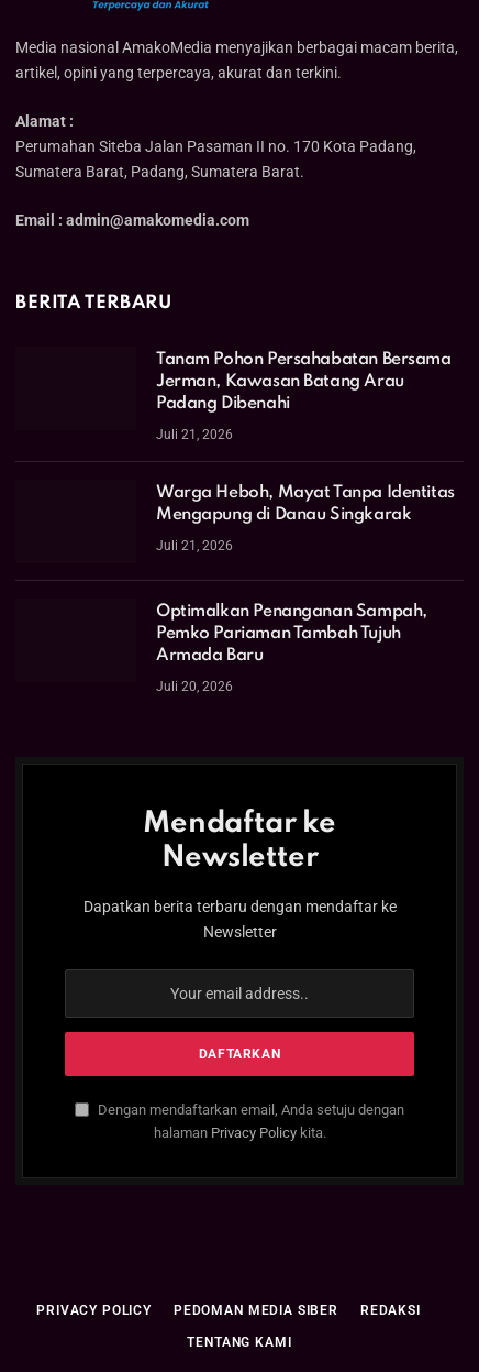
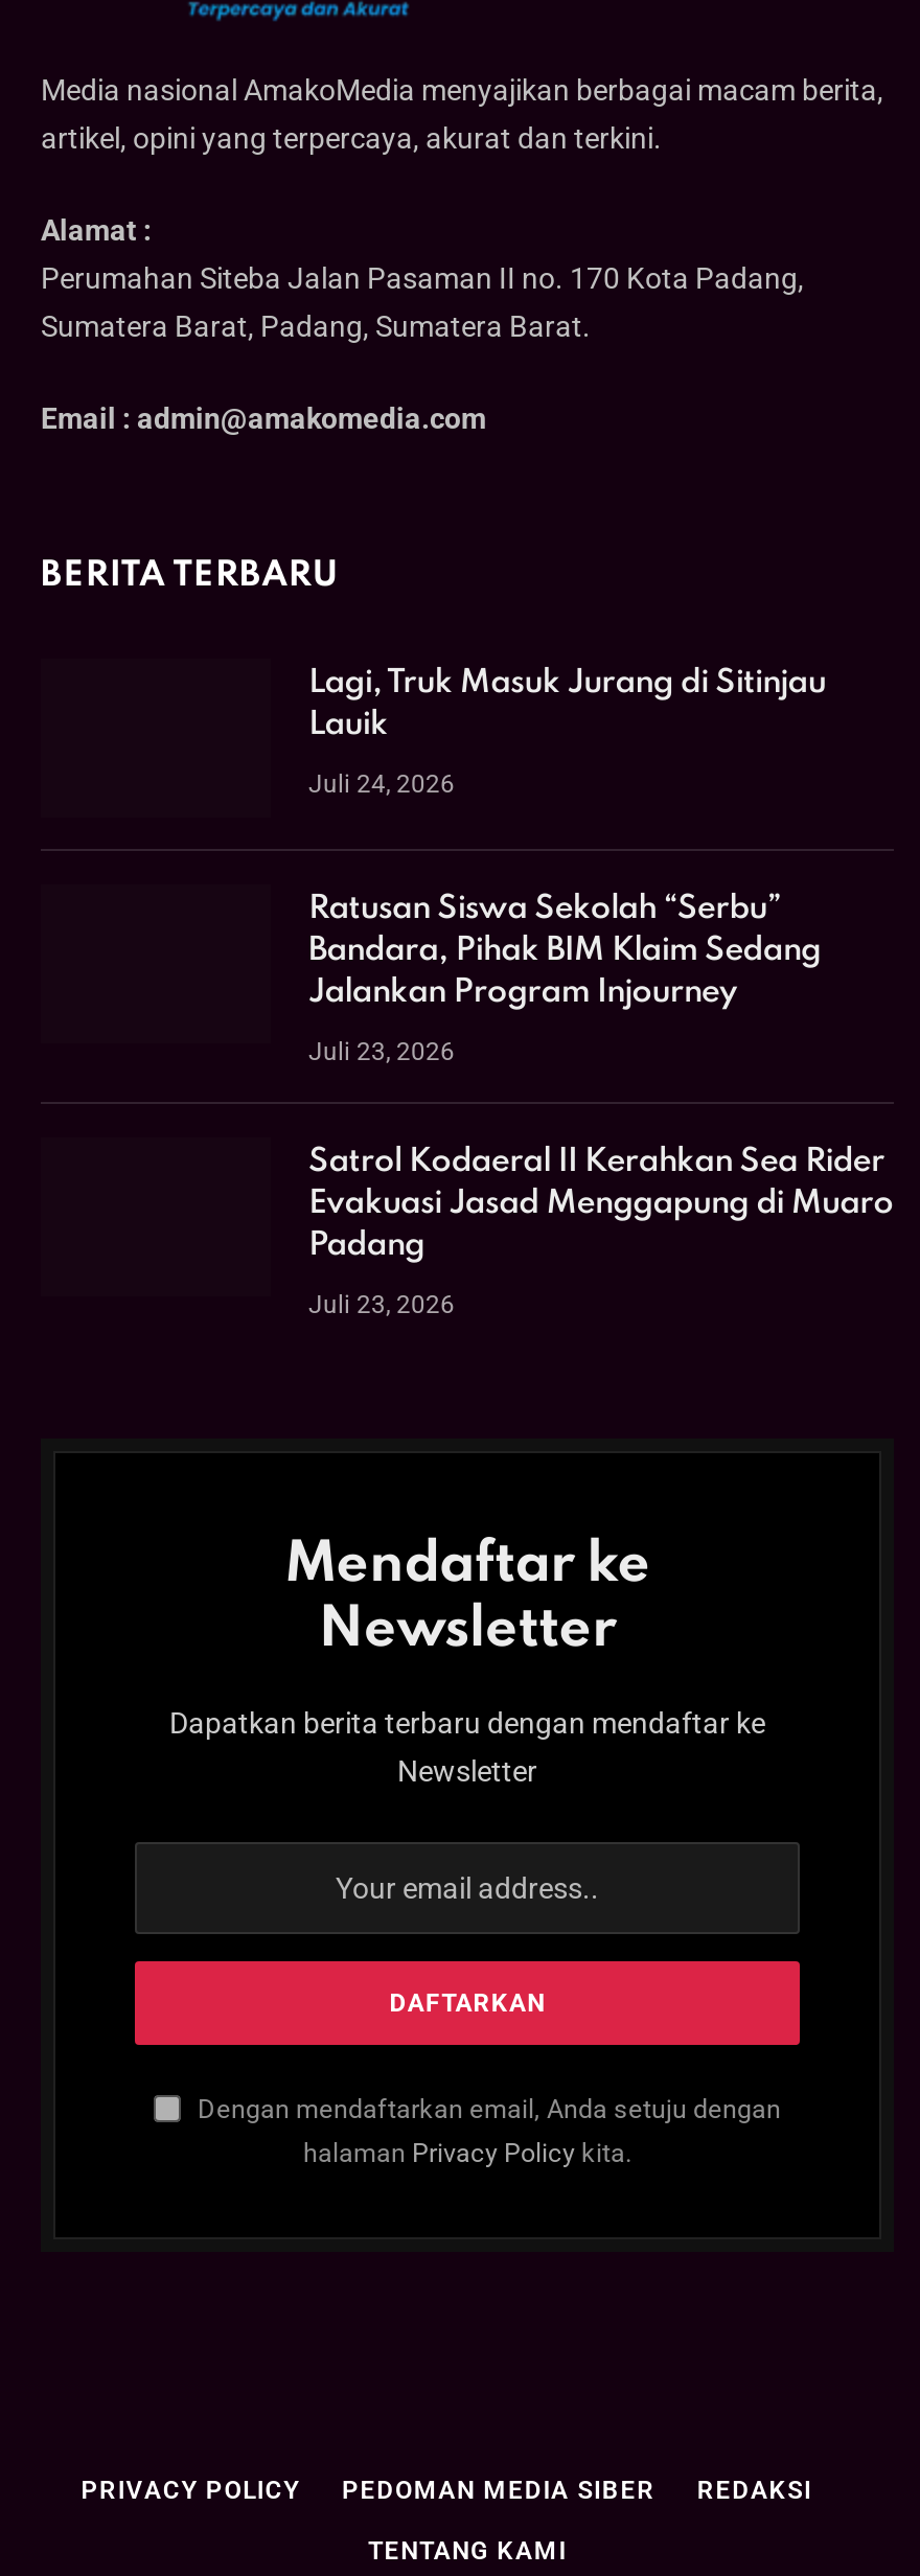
[156,351,451,413] Tanam Pohon Persahabatan Bersama | Jerman, Kawasan Batang Arau | Padang Dibenahi -> [308,668,825,743] Lagi, Truk Masuk Jurang di Sitinjau | Lauik
[156,427,233,443] Juli 21, 2026 -> [308,770,455,800] Juli 24, 2026
[156,485,455,524] Warga Heboh, Mayat Tanpa Identitas | Mengapung di Danau Singkarak -> [308,894,821,1011] Ratusan Siswa Sekolah “Serbu” | Bandara, Pihak BIM Klaim Sedang | Jalankan Program Injourney
[156,538,233,554] Juli 21, 2026 -> [308,1038,455,1067] Juli 23, 2026
[156,603,427,665] Optimalkan Penanganan Sampah, | Pemko Pariaman Tambah Tujuh | Armada Baru -> [308,1147,893,1264] Satrol Kodaeral II Kerahkan Sea Rider | Evakuasi Jasad Menggapung di Muaro | Padang
[156,679,233,695] Juli 20, 2026 -> [308,1291,455,1320] Juli 23, 2026

